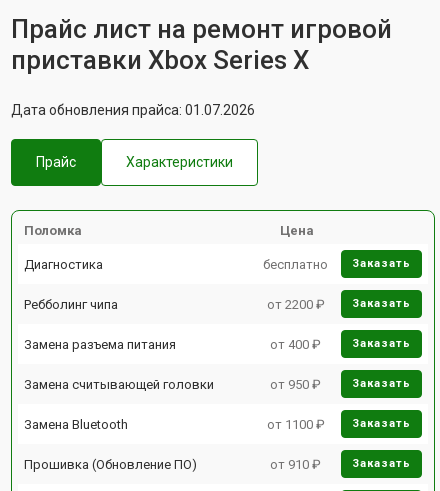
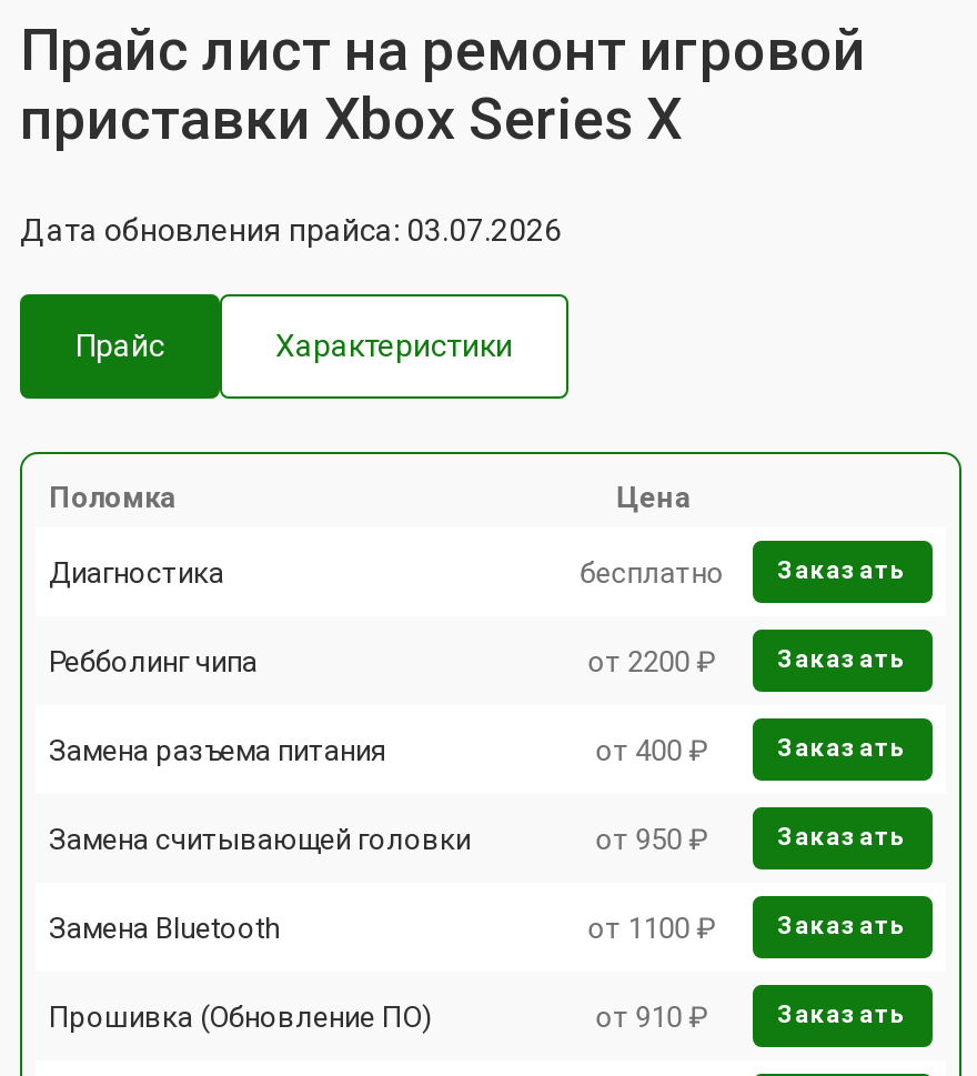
[11,102,255,118] Дата обновления прайса: 01.07.2026 -> [20,212,562,248] Дата обновления прайса: 03.07.2026

